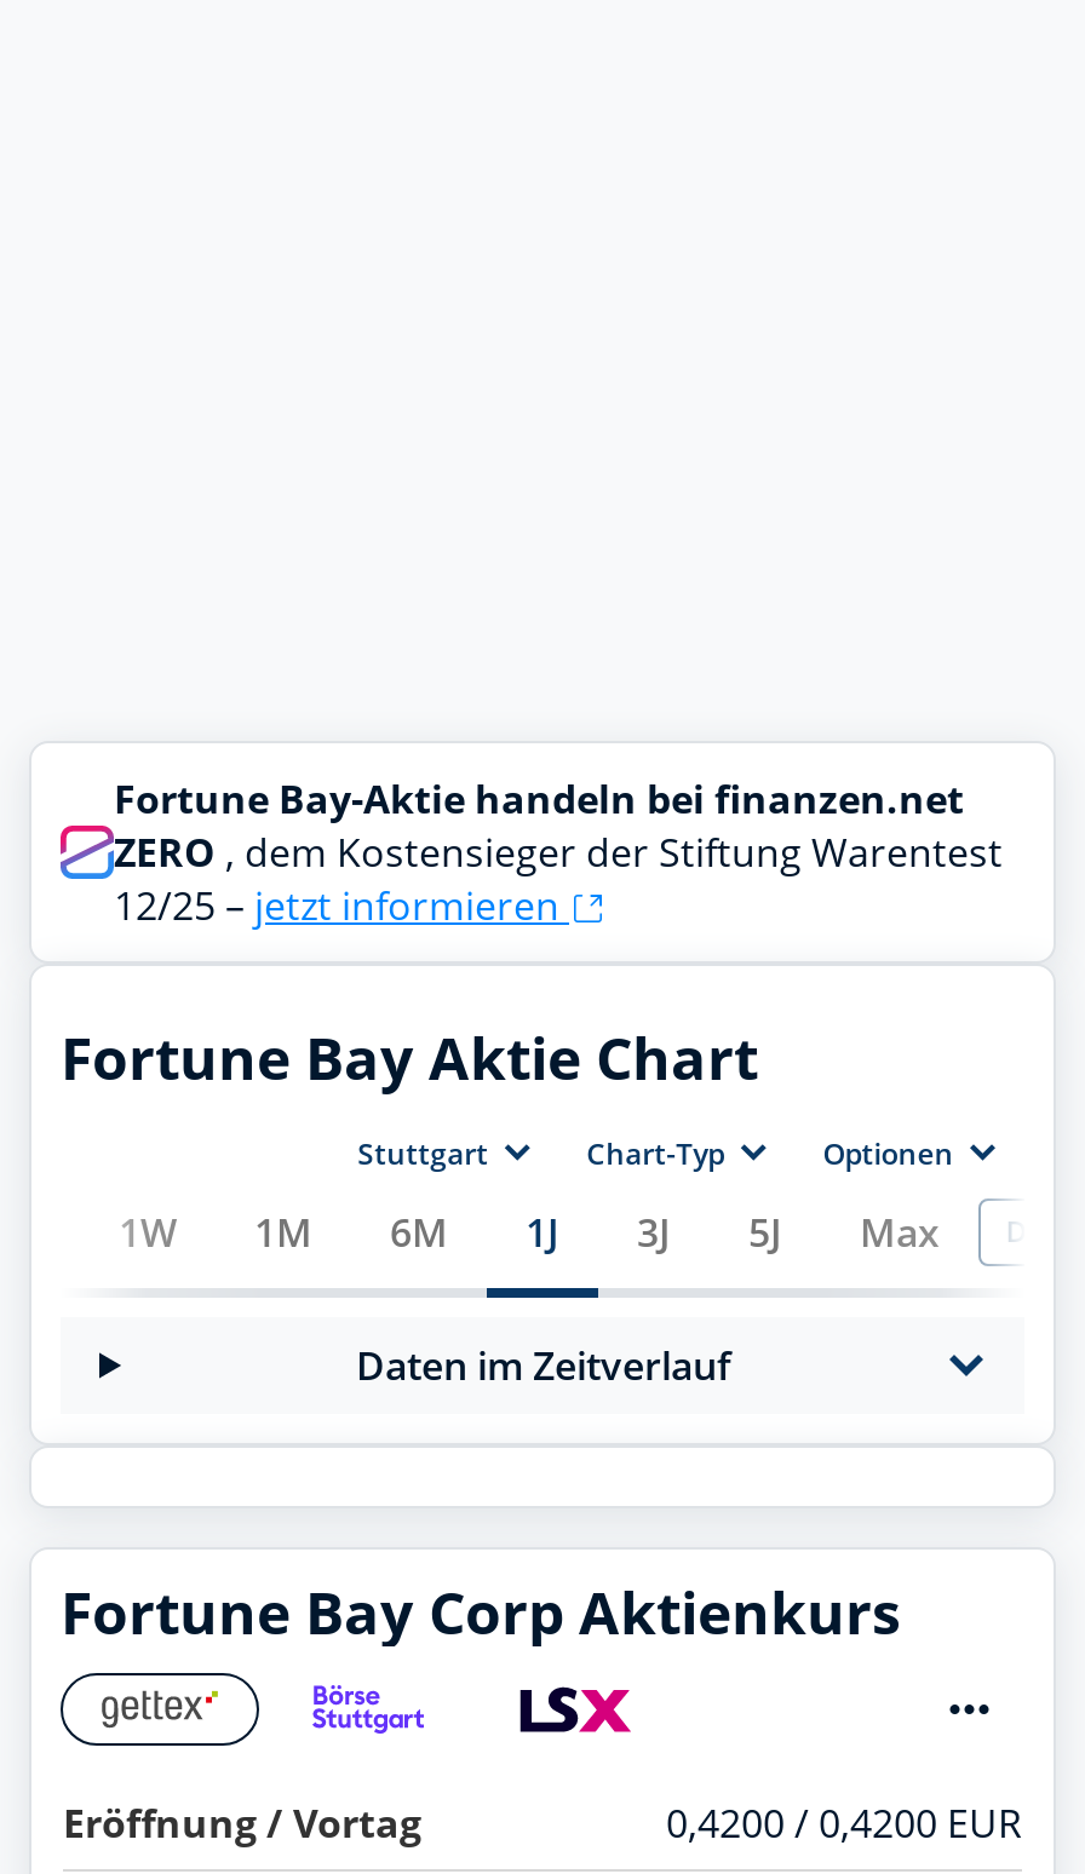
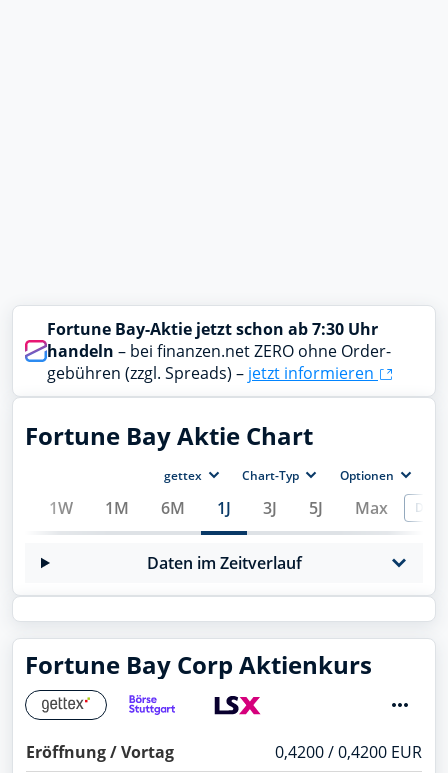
[114,771,1003,931] Fortune Bay-Aktie handeln bei finanzen.net | ZERO, dem Kostensieger der Stiftung Warentest | 12/25 – jetzt informieren -> [47,318,391,384] Fortune Bay-Aktie jetzt schon ab 7:30 Uhr | handeln – bei finanzen.net ZERO ohne Order | gebühren (zzgl. Spreads) – jetzt informieren
[357,1133,488,1174] Stuttgart -> [164,467,202,484] gettex

